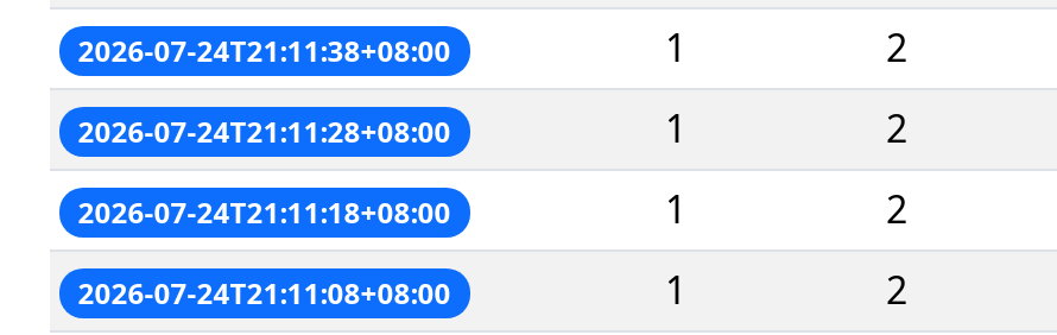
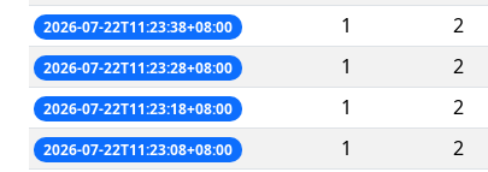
[78,30,451,70] 2026-07-24T21:11:38+08:00 -> [43,16,232,37] 2026-07-22T11:23:38+08:00
[78,111,451,151] 2026-07-24T21:11:28+08:00 -> [43,57,232,78] 2026-07-22T11:23:28+08:00
[78,191,451,232] 2026-07-24T21:11:18+08:00 -> [43,98,232,119] 2026-07-22T11:23:18+08:00
[78,272,451,313] 2026-07-24T21:11:08+08:00 -> [43,139,232,159] 2026-07-22T11:23:08+08:00

